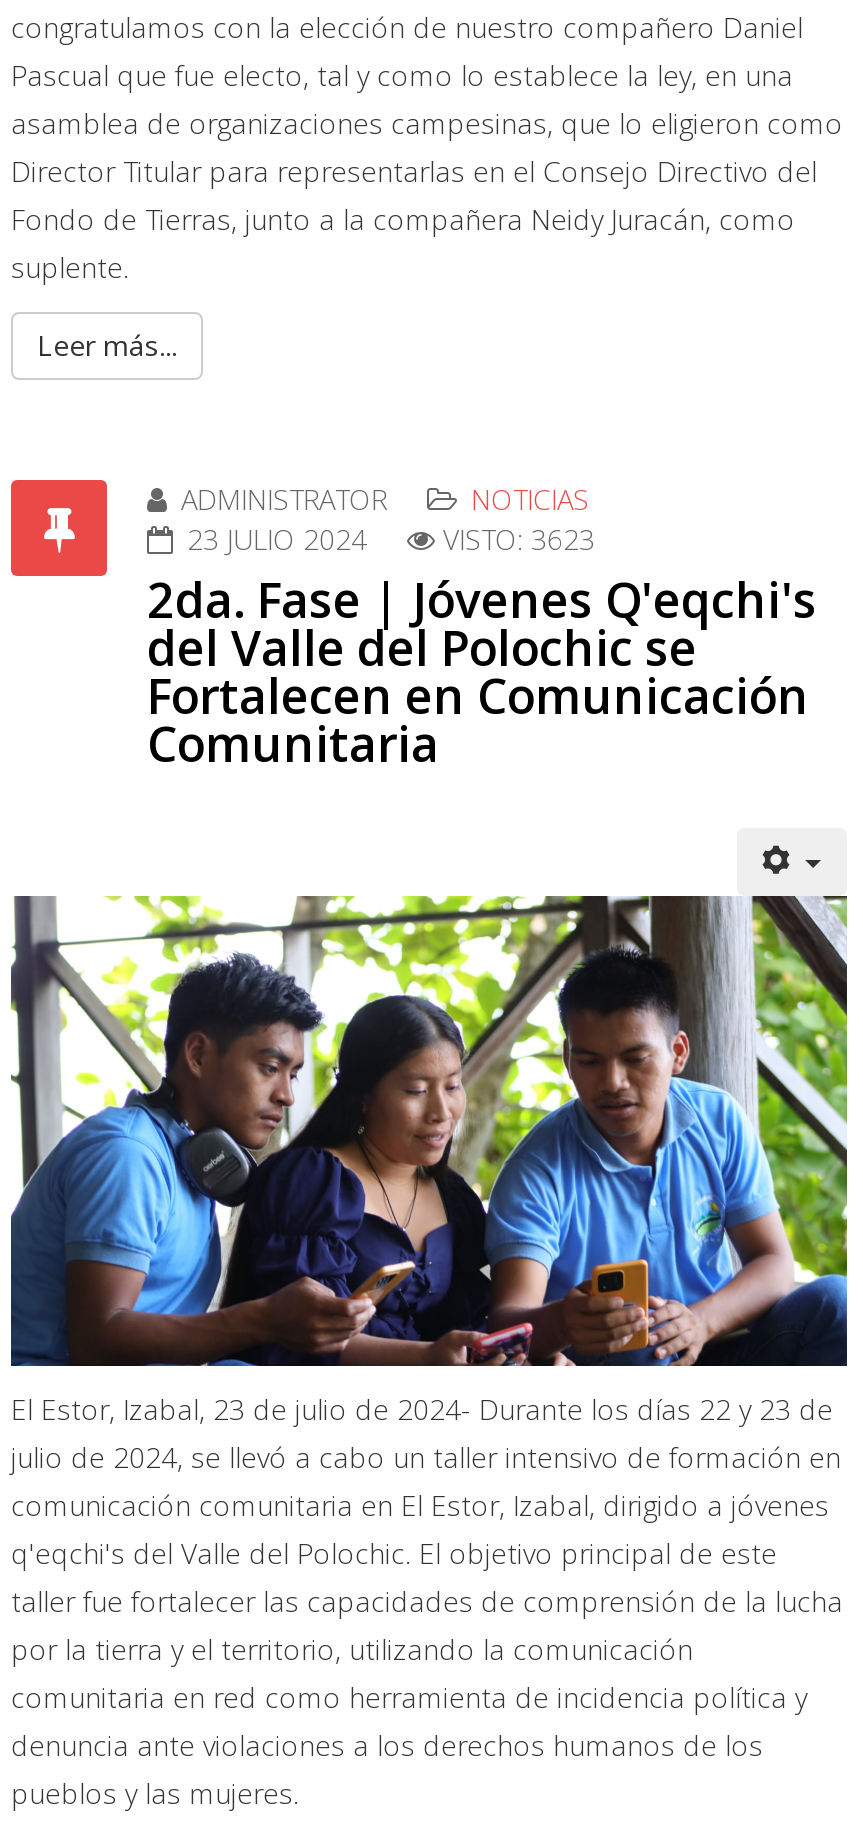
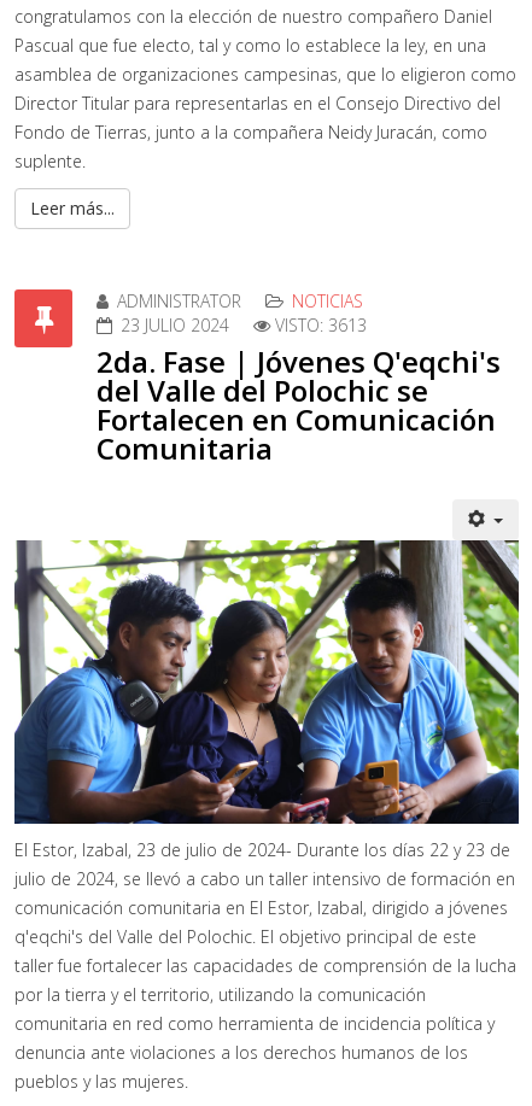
[187,520,595,558] 23 JULIO 2024 VISTO: 3623 -> [121,314,367,337] 23 JULIO 2024 VISTO: 3613

